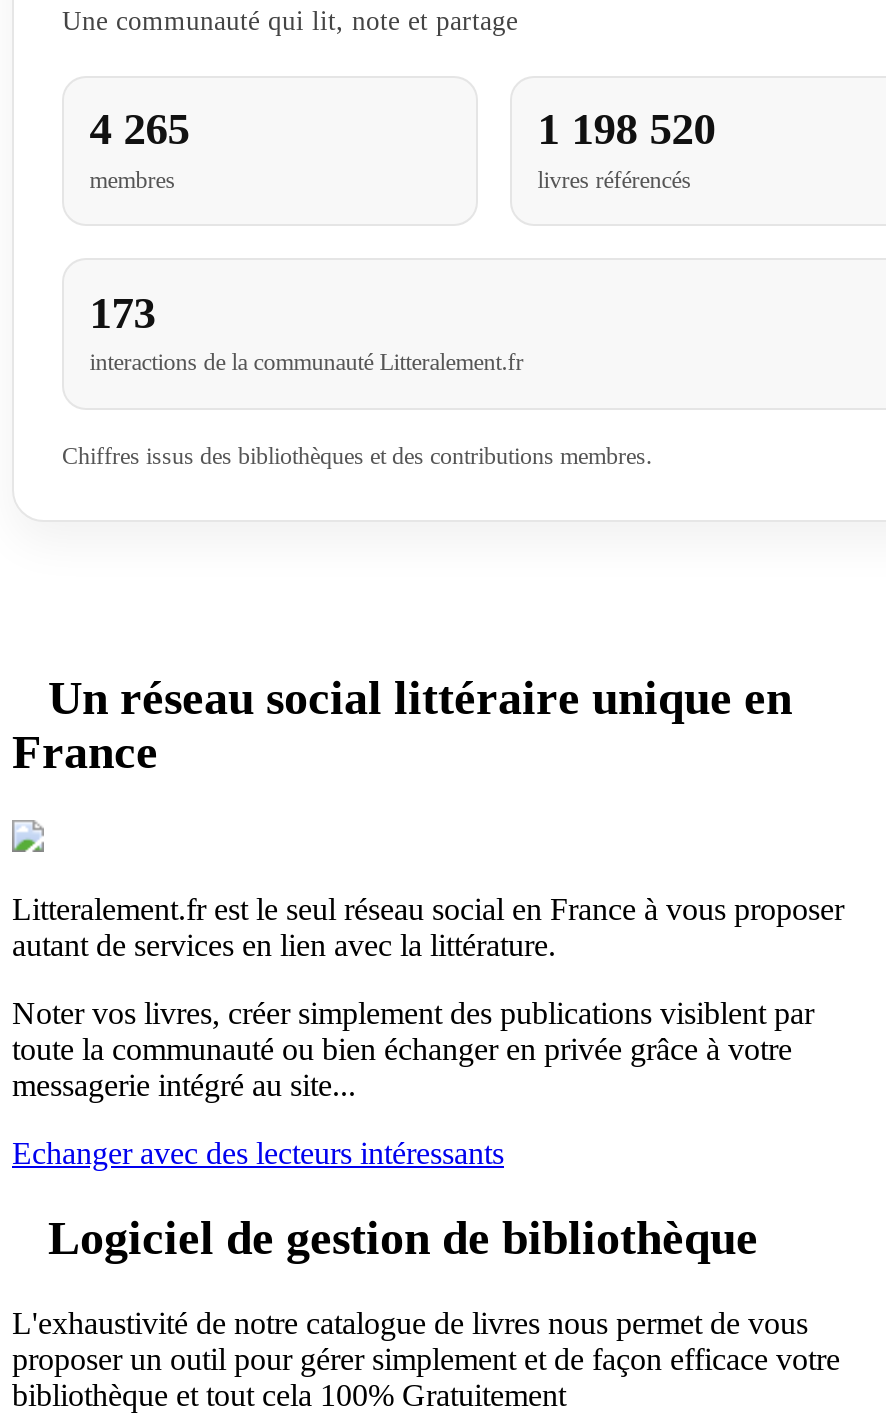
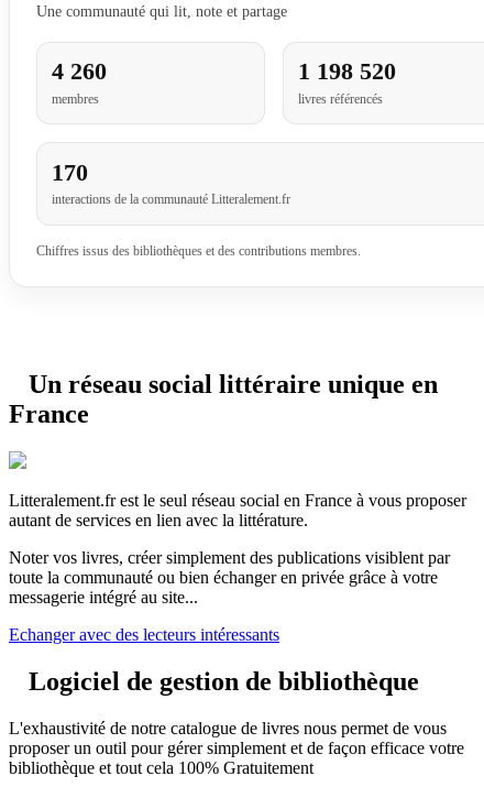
[90,104,190,154] 4 265 -> [51,57,106,85] 4 260
[90,287,156,337] 173 -> [51,158,88,185] 170

